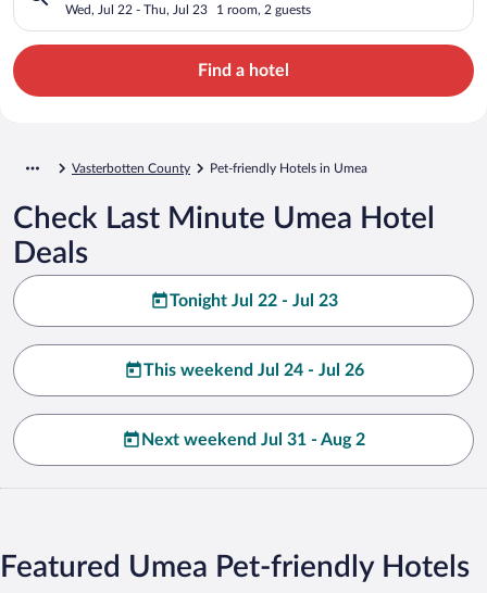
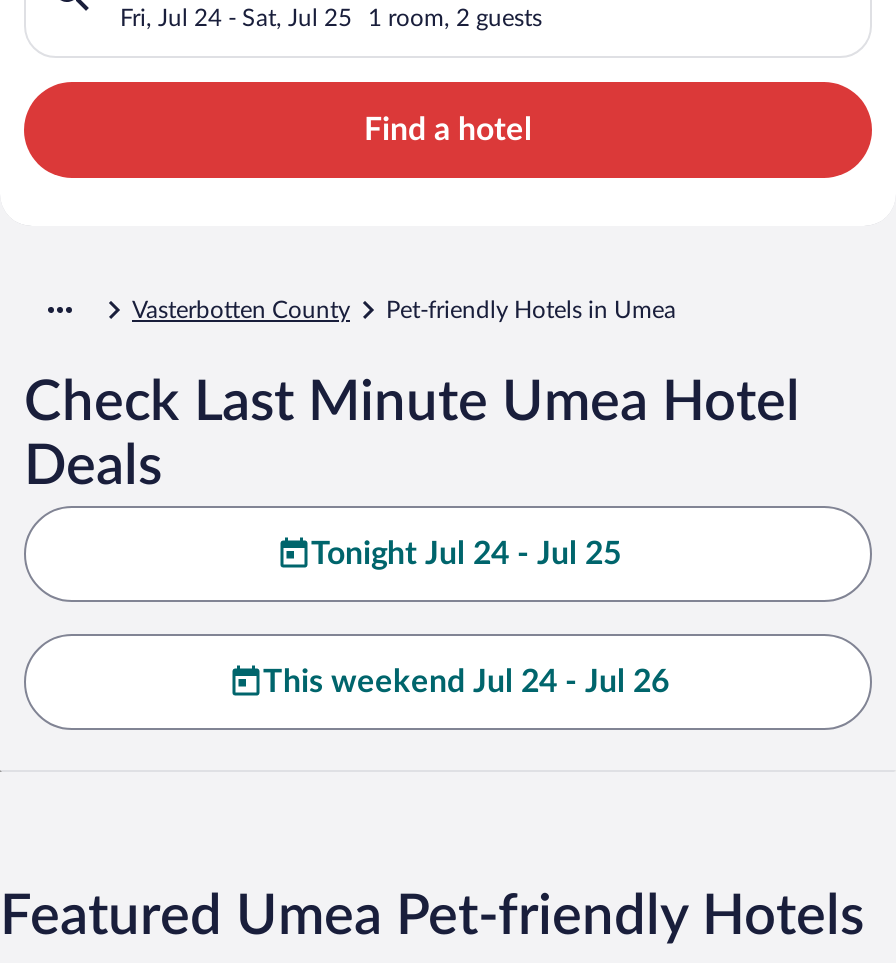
[65,3,208,16] Wed, Jul 22 - Thu, Jul 23 -> [120,5,352,29] Fri, Jul 24 - Sat, Jul 25
[169,292,338,309] Tonight Jul 22 - Jul 23 -> [311,537,621,569] Tonight Jul 24 - Jul 25
[141,431,365,448] Next weekend Jul 31 - Aug 2 -> none

